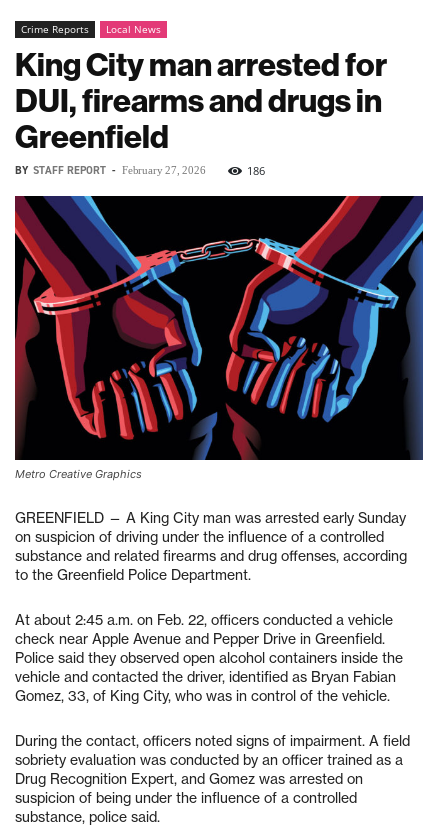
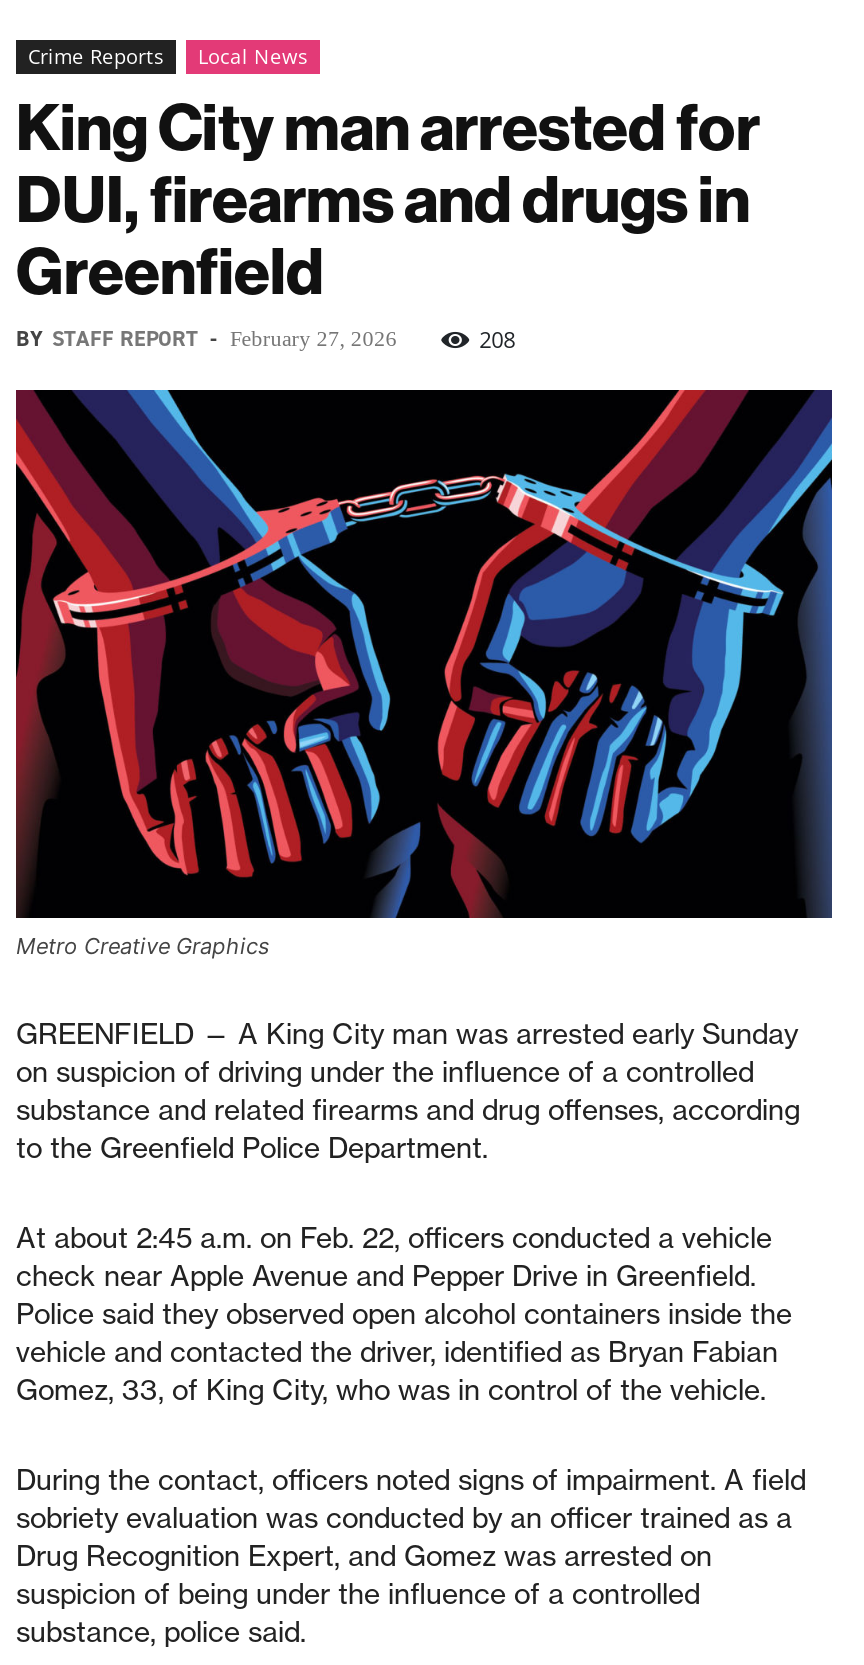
[247,163,265,178] 186 -> [479,324,515,354] 208

